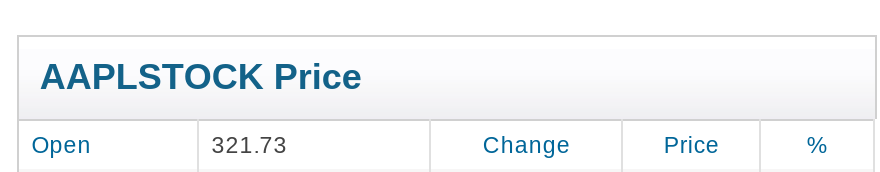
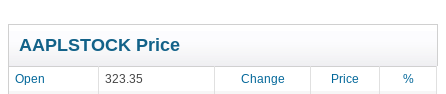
[211,132,287,158] 321.73 -> [105,72,143,85] 323.35

